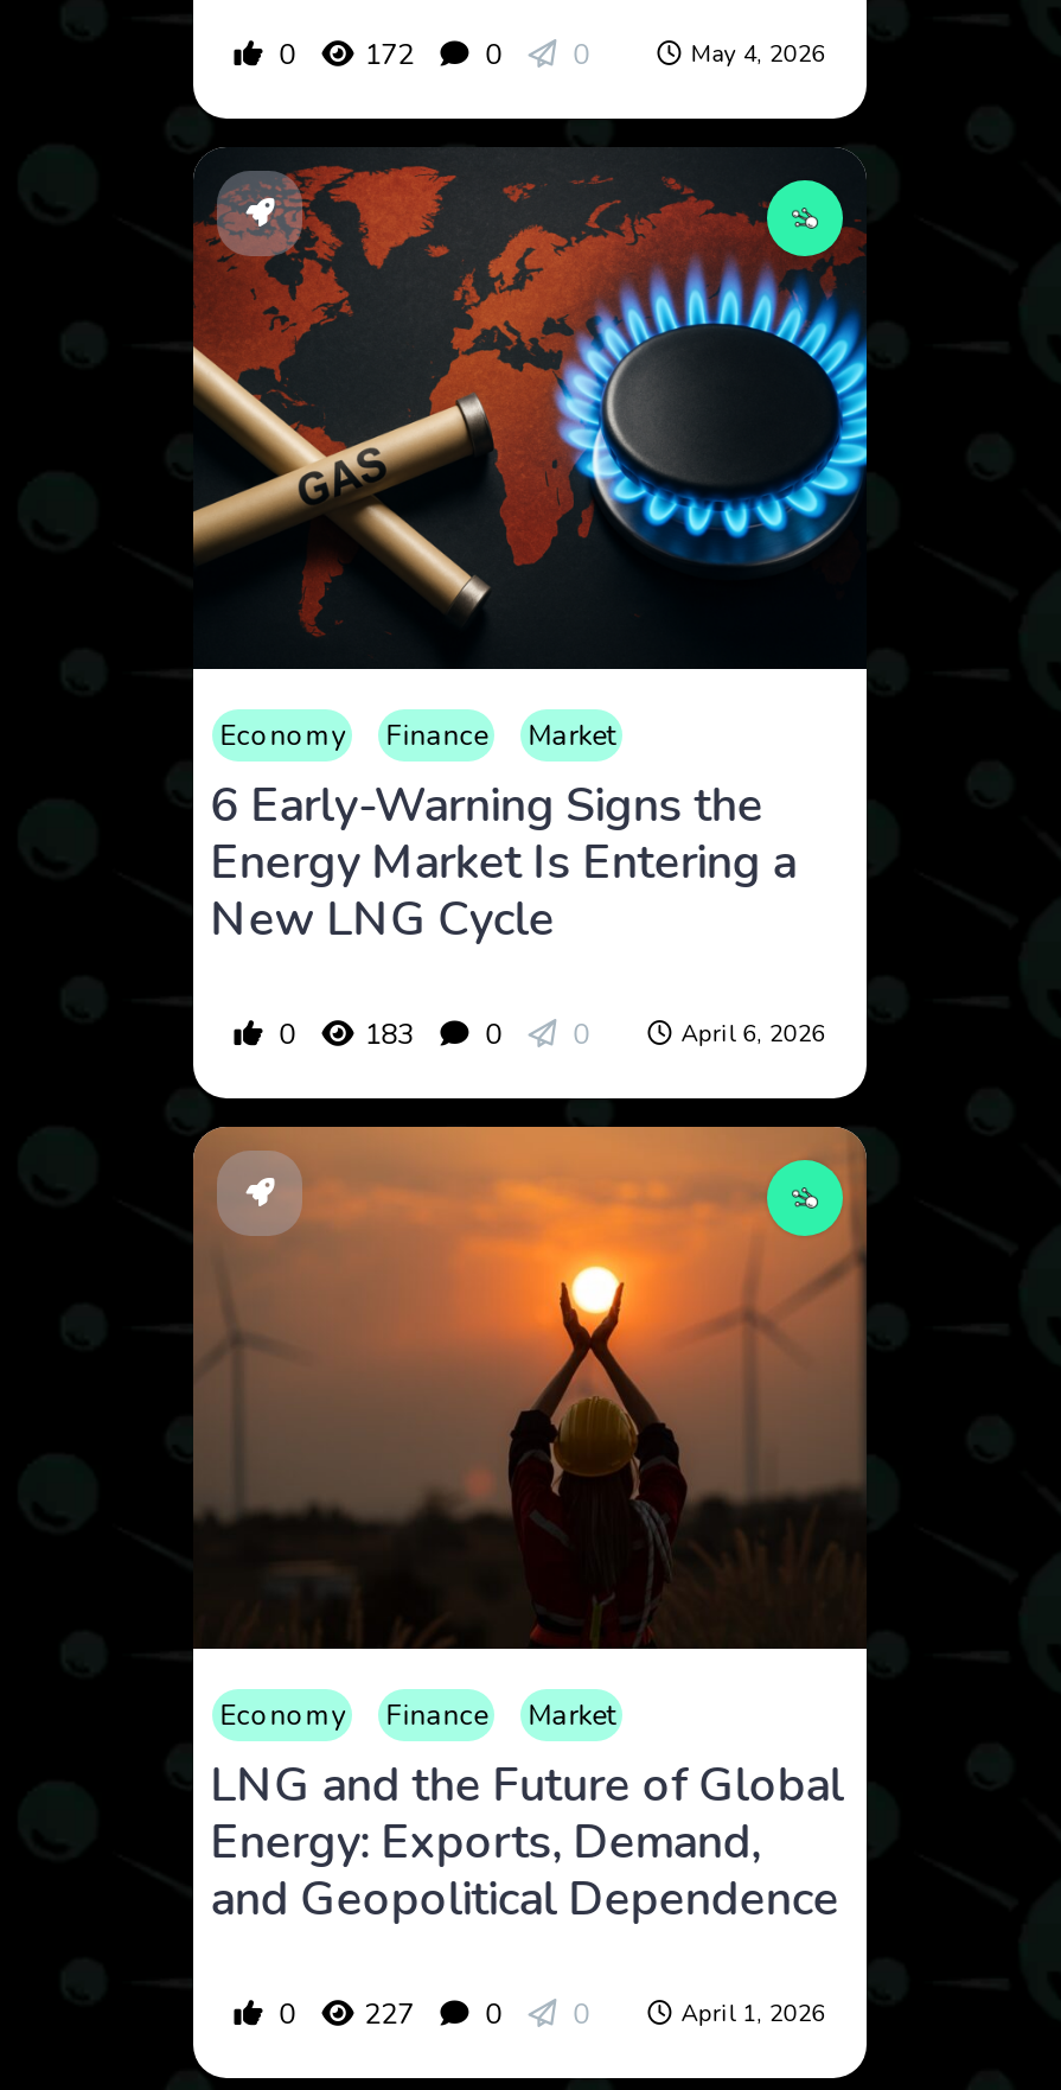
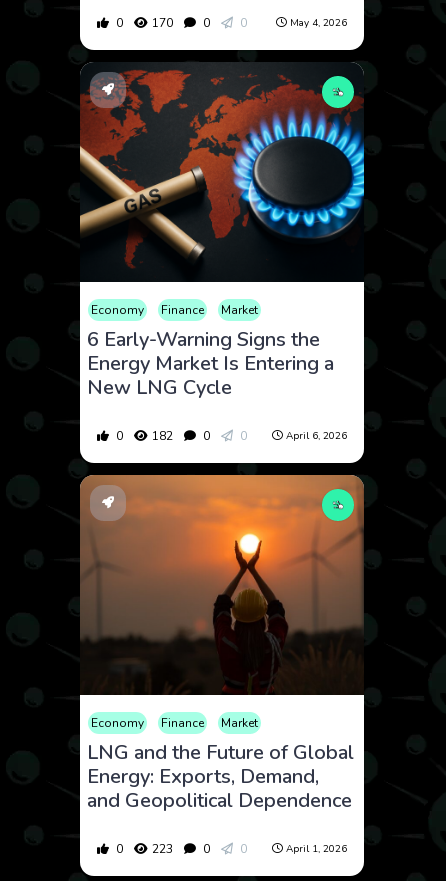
[272,36,590,74] 0 172 0 0 -> [113,15,247,31] 0 170 0 0
[272,1015,590,1053] 0 183 0 0 -> [113,428,247,444] 0 182 0 0
[272,1995,590,2033] 0 227 0 0 -> [113,841,247,857] 0 223 0 0

